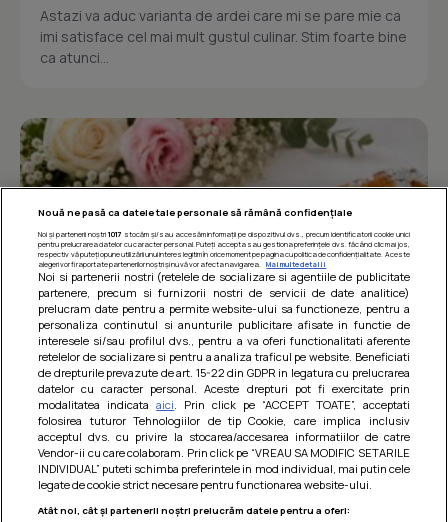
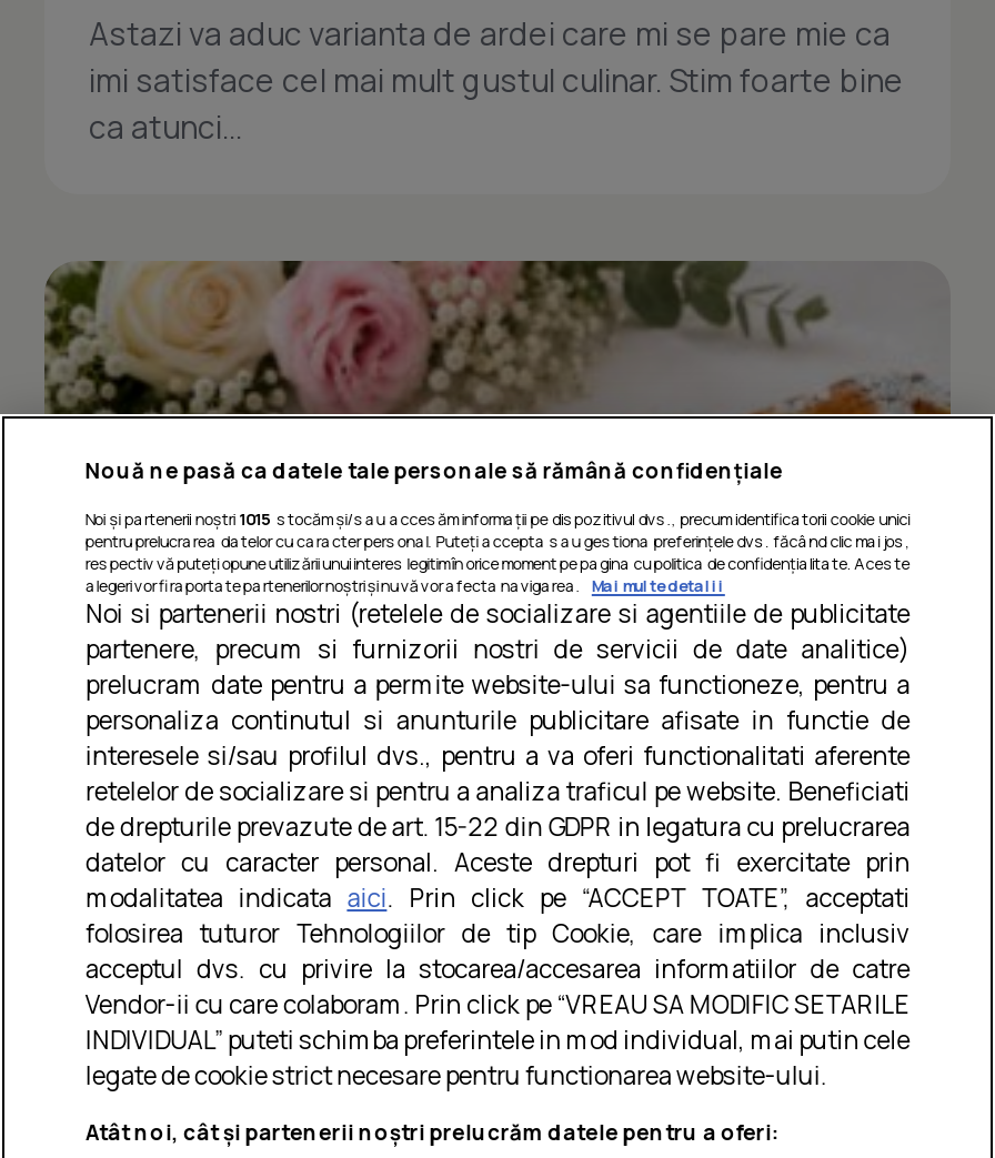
[38,229,410,239] Noi și partenerii noștri 1017 stocăm și/sau accesăm informații pe dispozitivul dvs., precum identificatorii cookie unici -> [85,507,910,529] Noi și partenerii noștri 1015 stocăm și/sau accesăm informații pe dispozitivul dvs., precum identificatorii cookie unici

